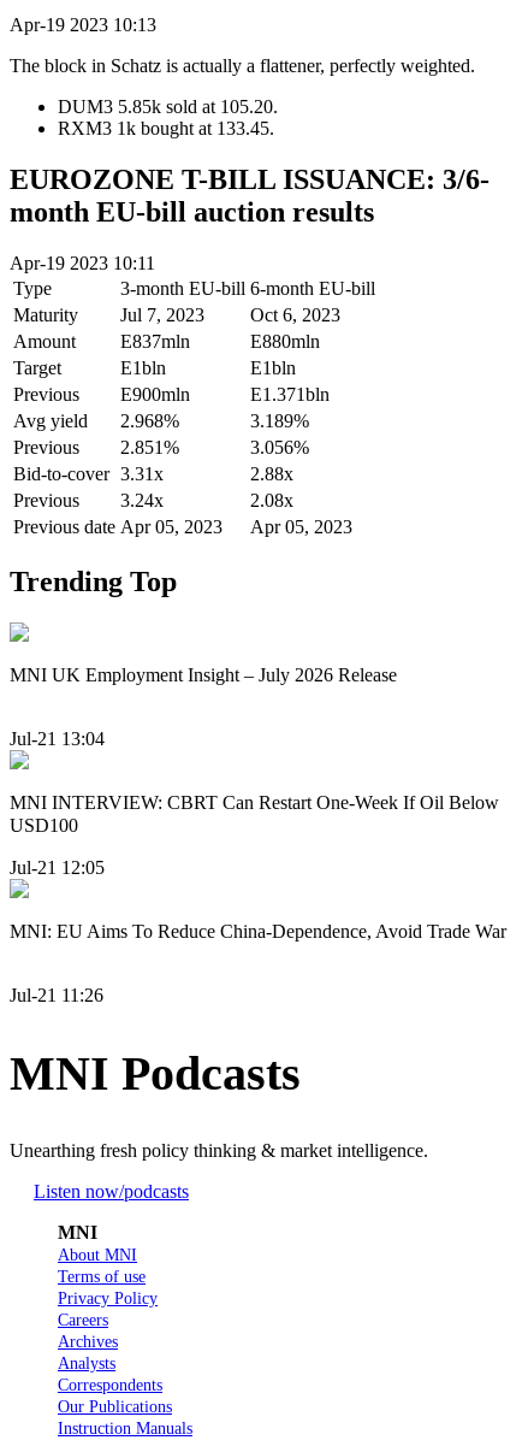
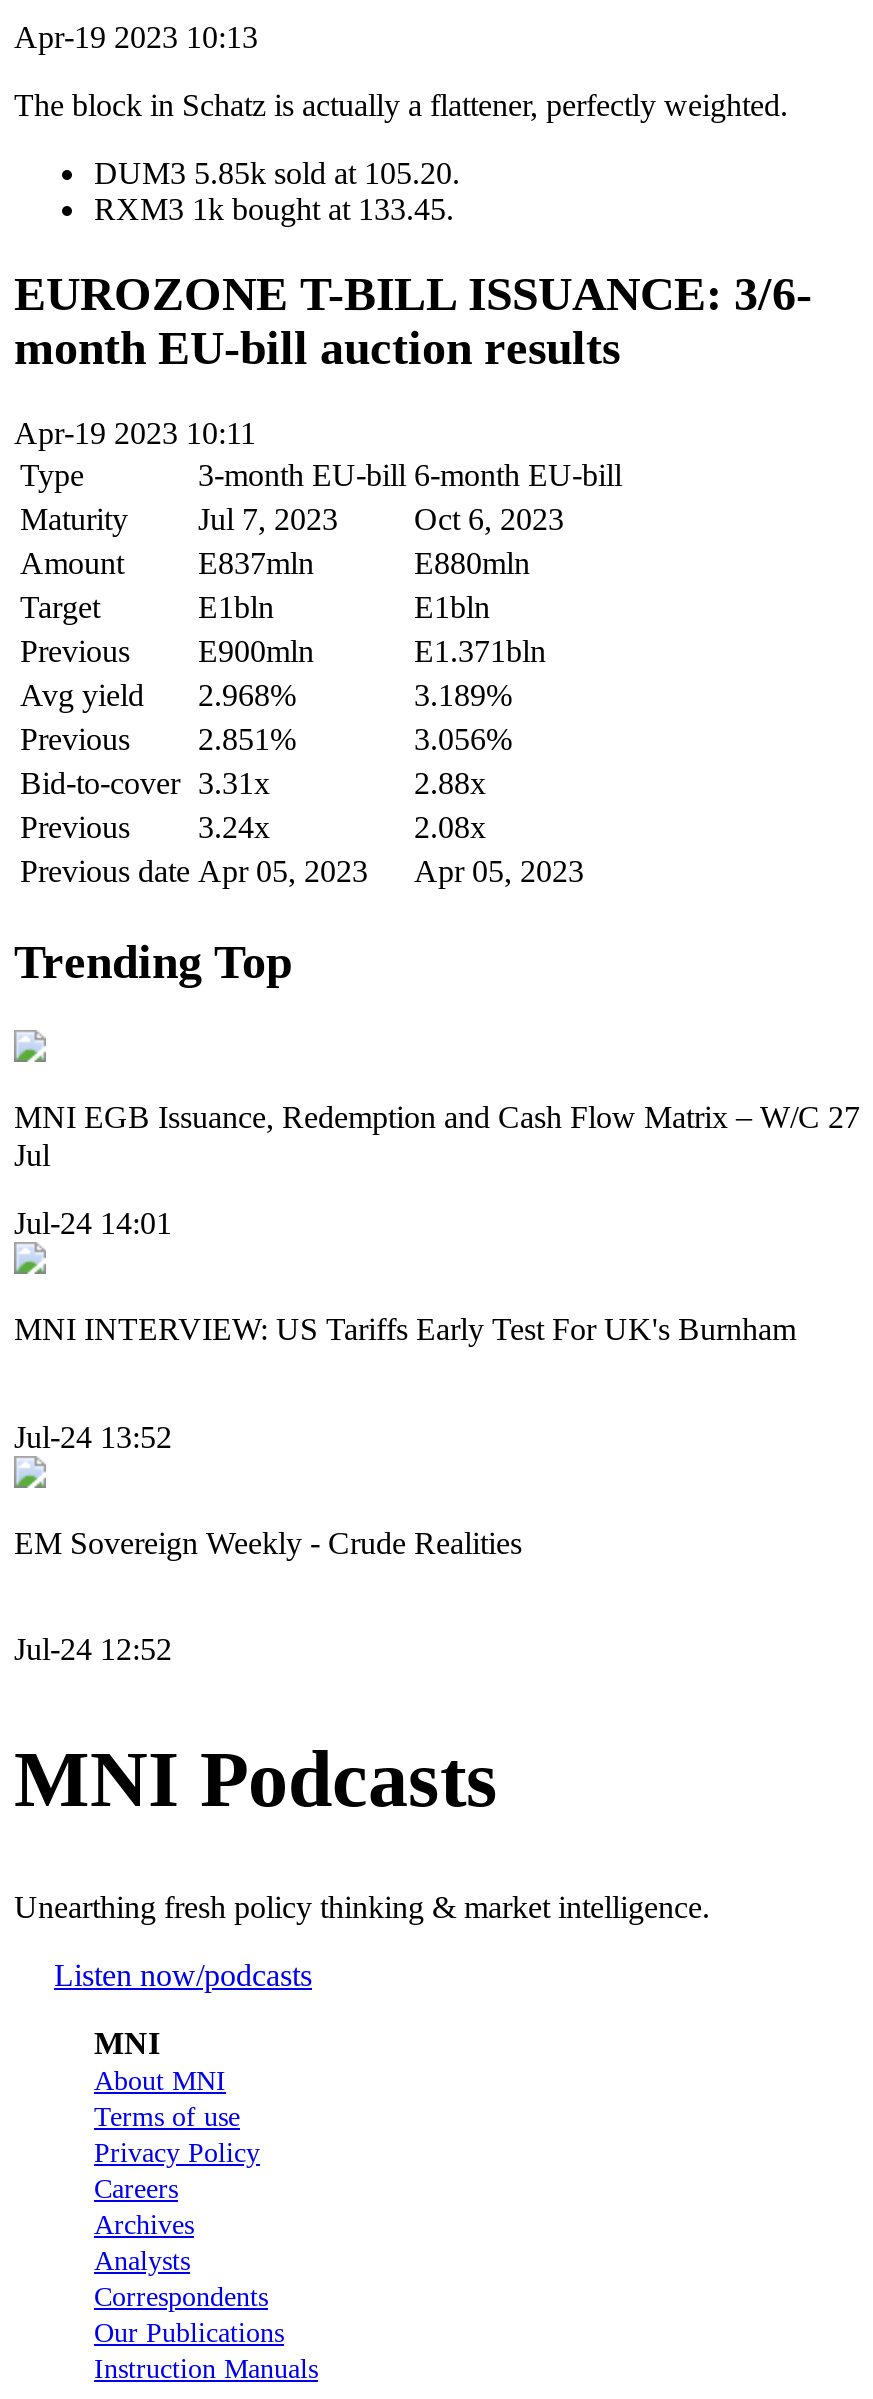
[10,664,397,685] MNI UK Employment Insight – July 2026 Release -> [14,1100,860,1172] MNI EGB Issuance, Redemption and Cash Flow Matrix – W/C 27 | Jul
[10,729,105,749] Jul-21 13:04 -> [14,1206,172,1240] Jul-24 14:01
[10,792,499,836] MNI INTERVIEW: CBRT Can Restart One-Week If Oil Below | USD100 -> [14,1312,796,1346] MNI INTERVIEW: US Tariffs Early Test For UK's Burnham
[10,857,105,877] Jul-21 12:05 -> [14,1419,172,1453] Jul-24 13:52
[10,921,506,941] MNI: EU Aims To Reduce China-Dependence, Avoid Trade War -> [14,1525,522,1559] EM Sovereign Weekly - Crude Realities
[10,985,103,1005] Jul-21 11:26 -> [14,1632,172,1666] Jul-24 12:52

